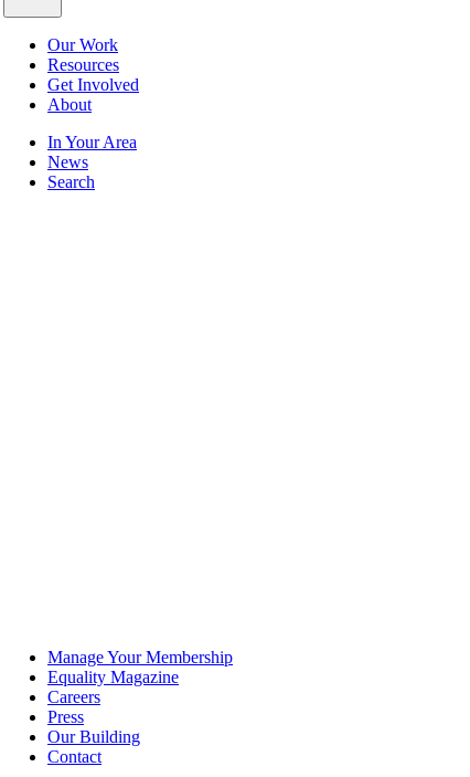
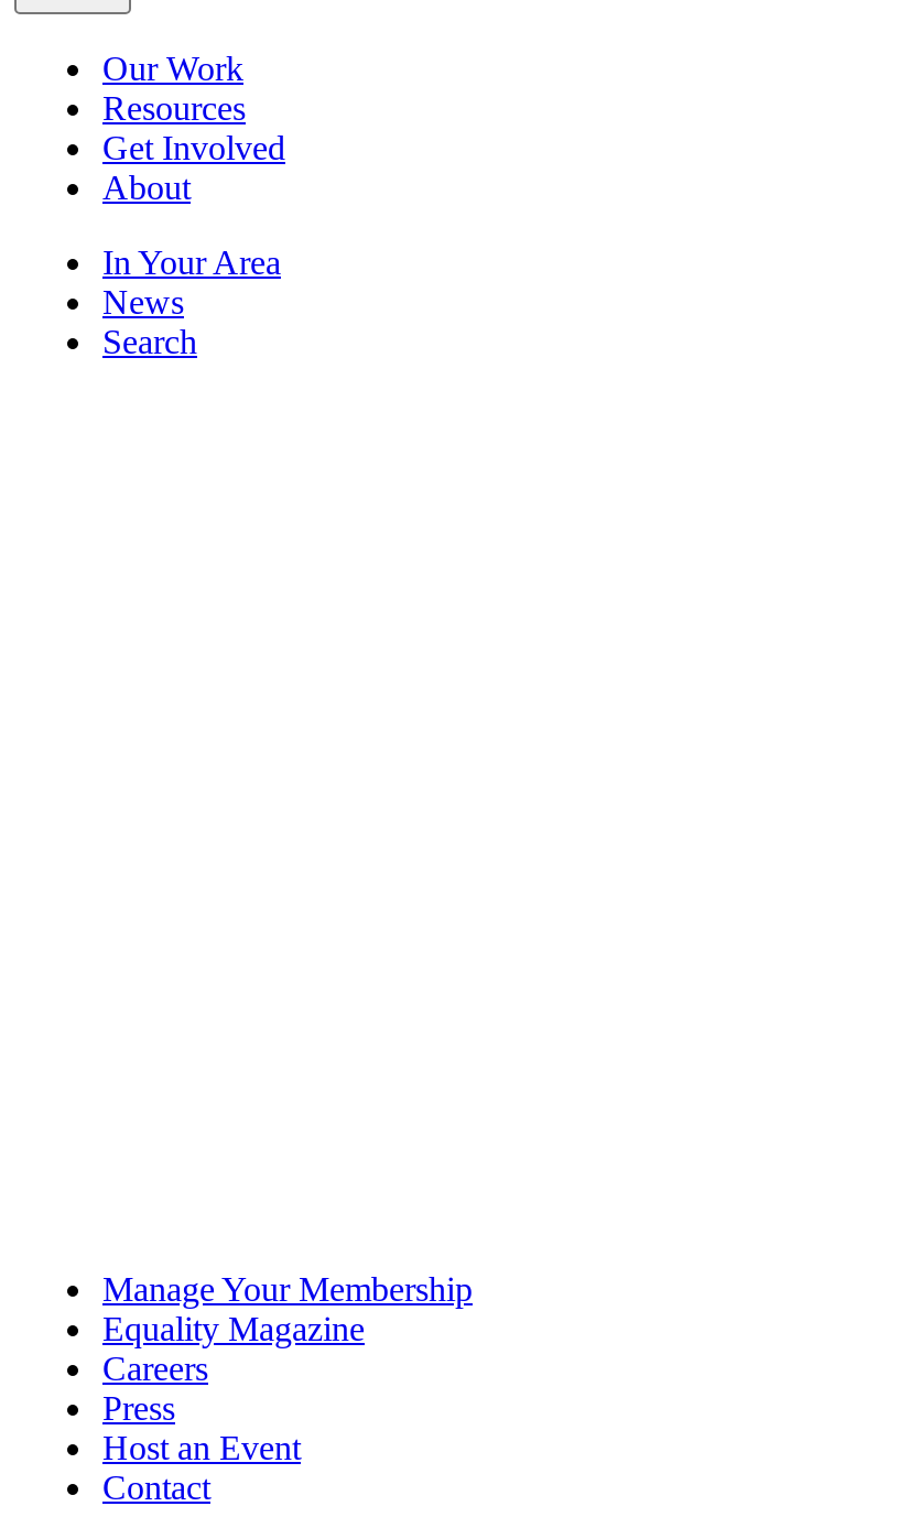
[47,728,140,746] Our Building -> [102,1430,301,1467] Host an Event

